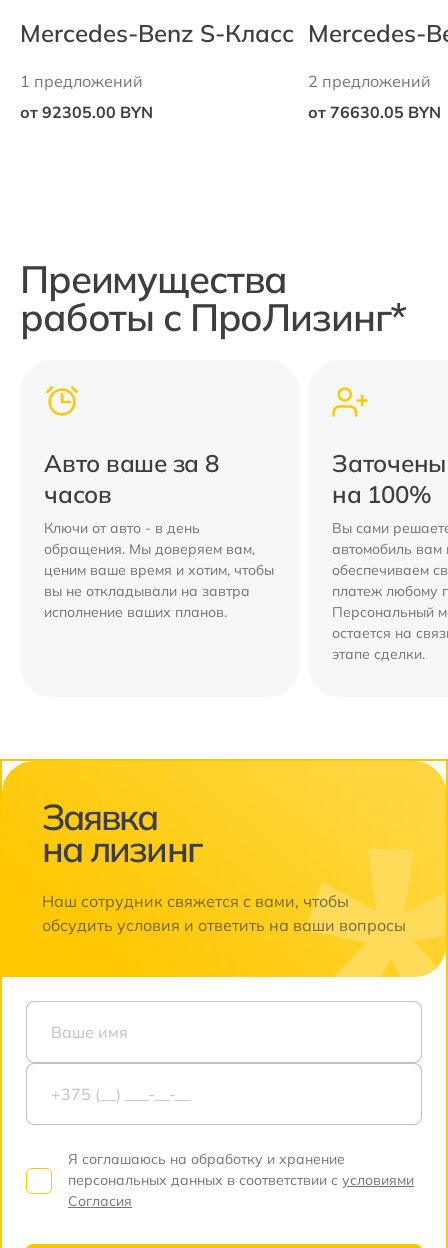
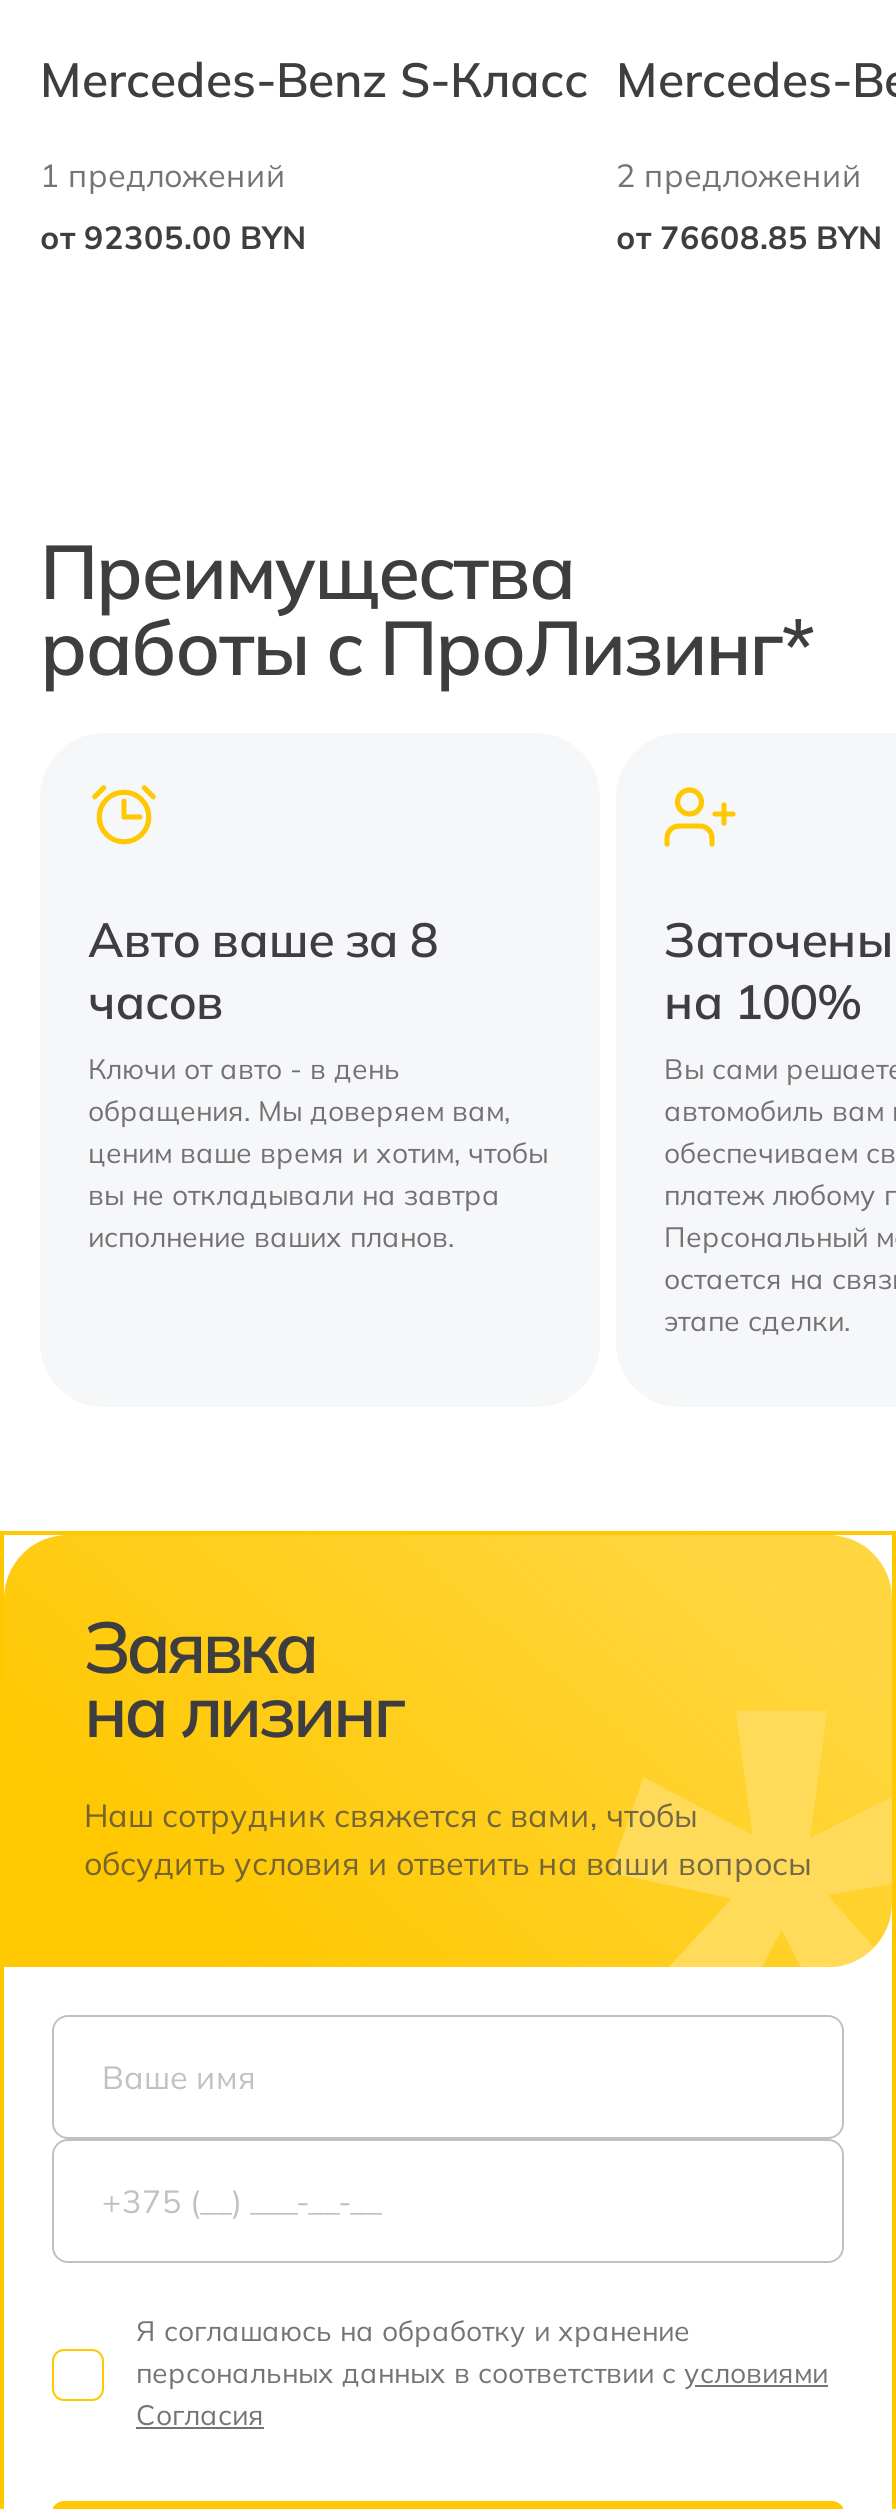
[308,102,441,122] от 76630.05 BYN -> [616,217,882,257] от 76608.85 BYN

